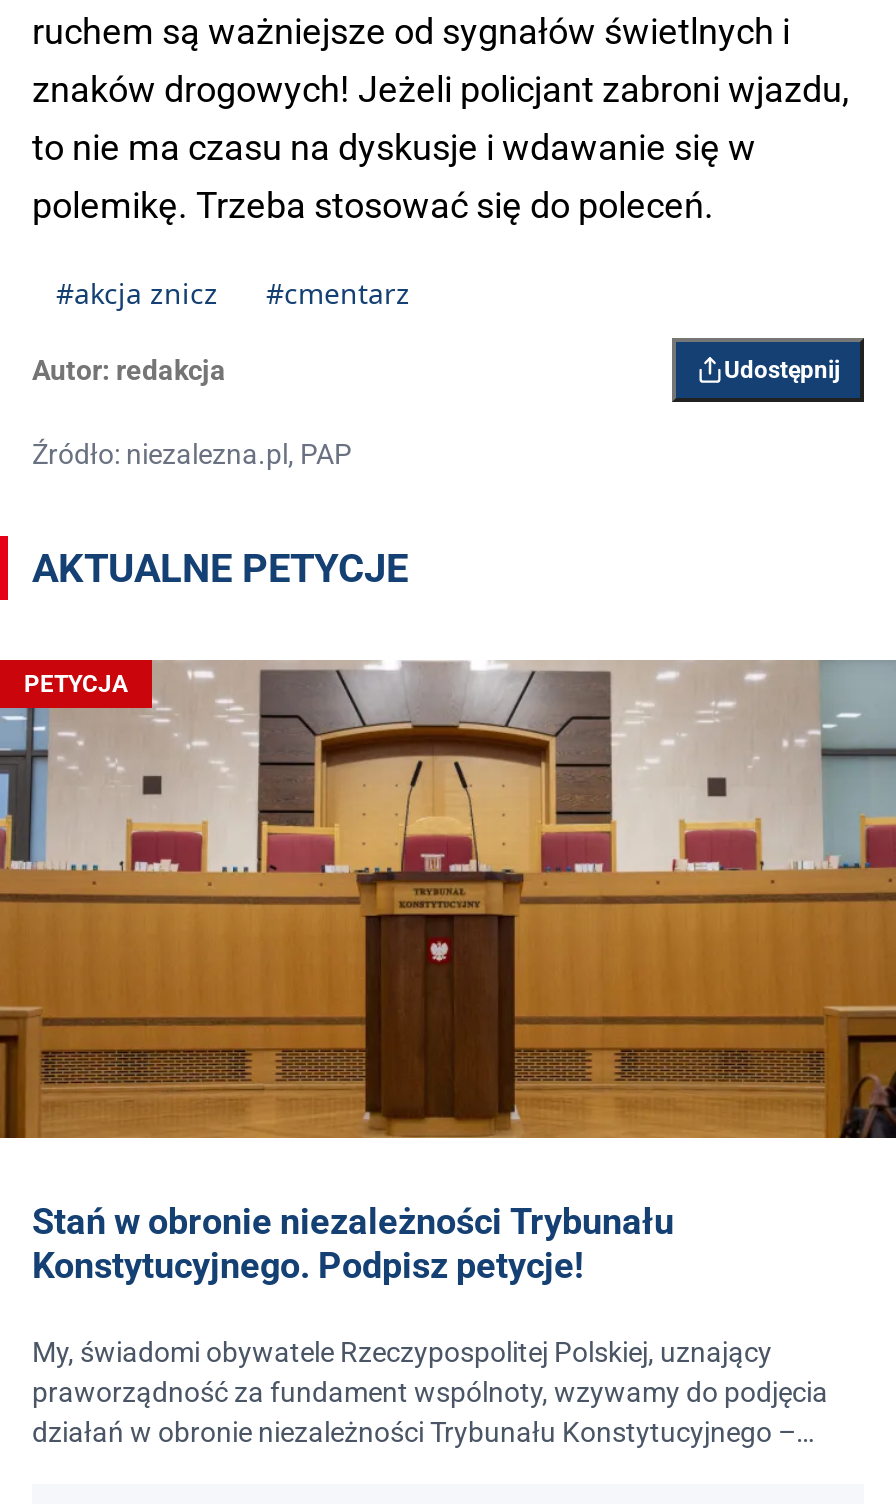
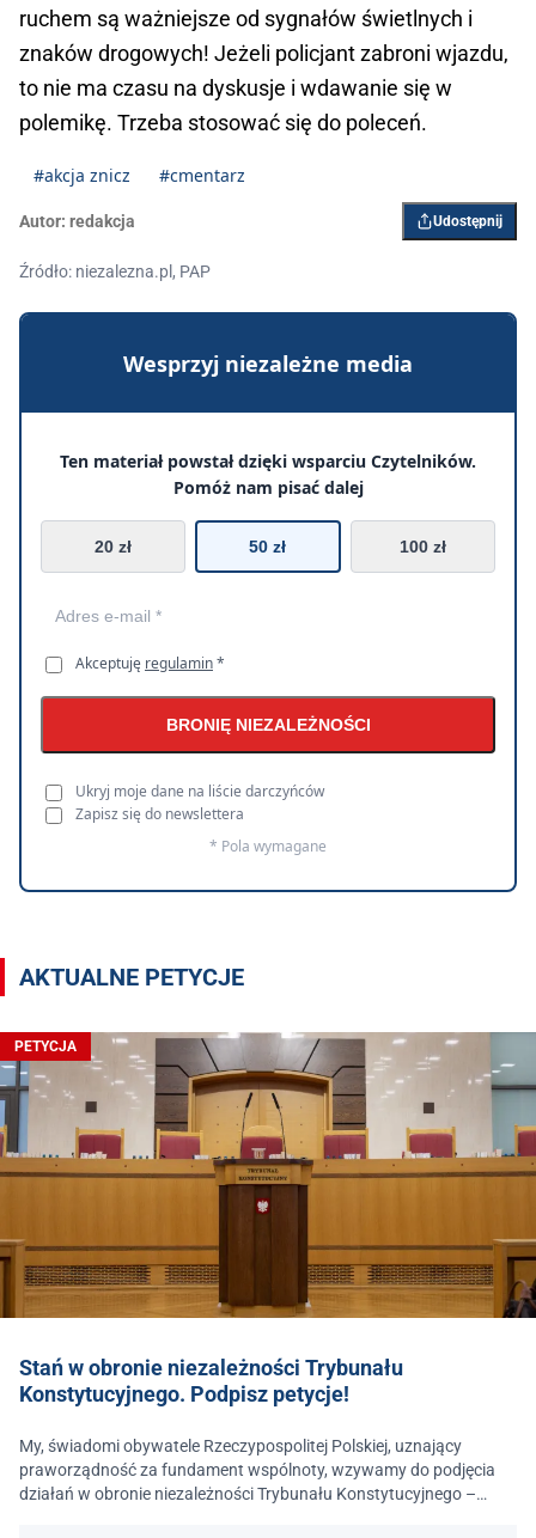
none -> [18,311,518,893] [image] | Wesprzyj niezależne media | Ten materiał powstał dzięki wsparciu Czytelników. | Pomóż nam pisać dalej | 20 zł | 50 zł | 100 zł
none -> [75,653,370,856] Akceptuję regulamin * | BRONIĘ NIEZALEŻNOŚCI | Ukryj moje dane na liście darczyńców | Zapisz się do newslettera | * Pola wymagane

